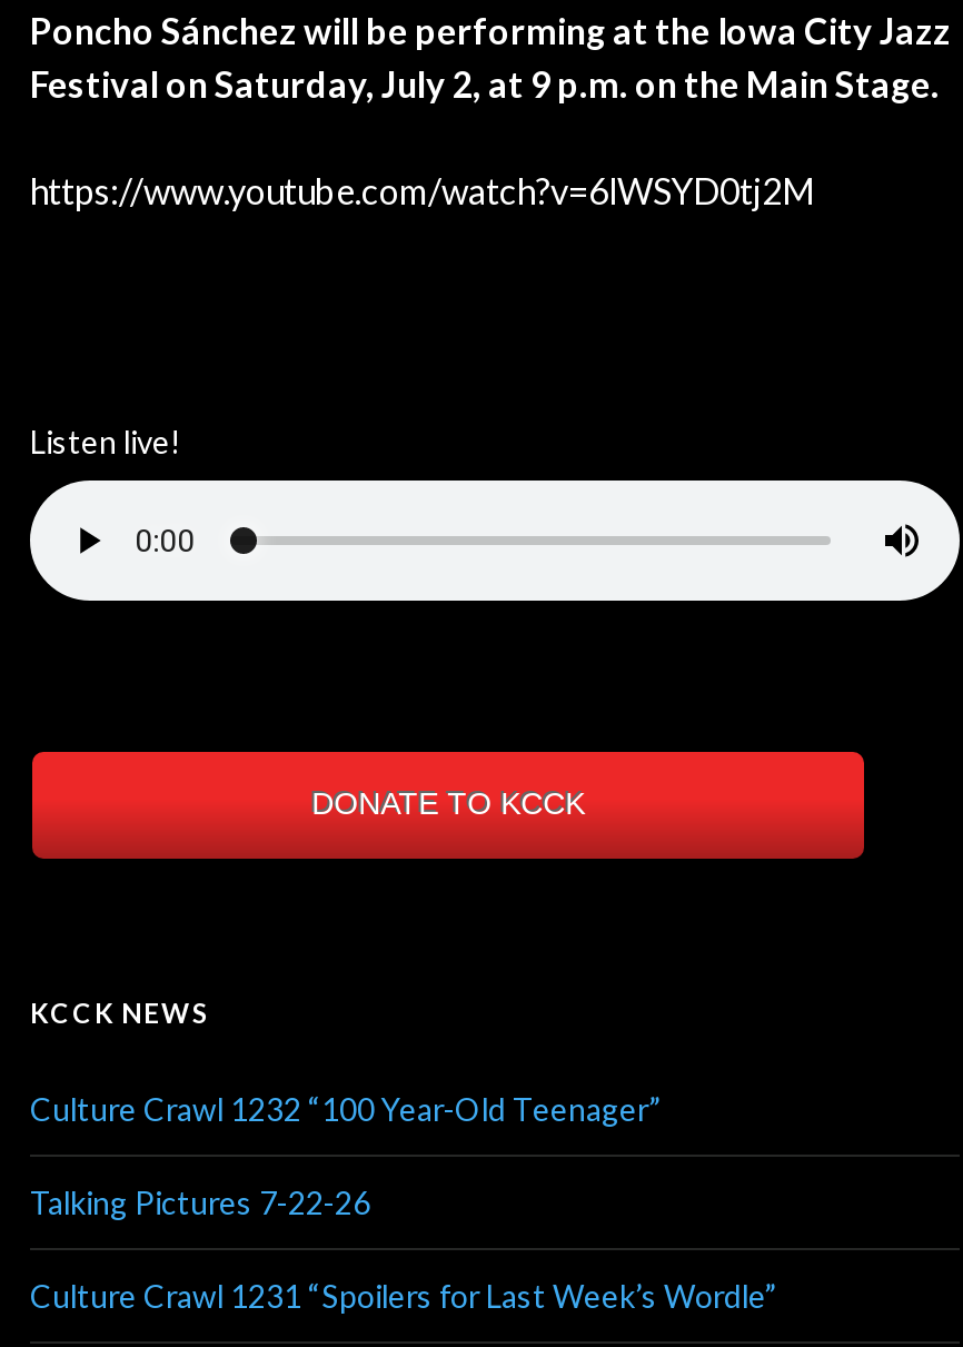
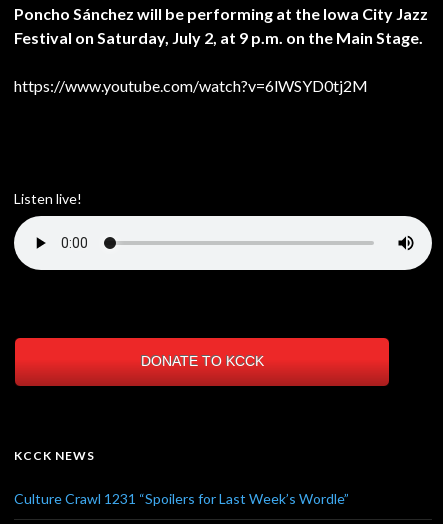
[30,1090,659,1221] Culture Crawl 1232 “100 Year-Old Teenager” | Talking Pictures 7-22-26 -> none

